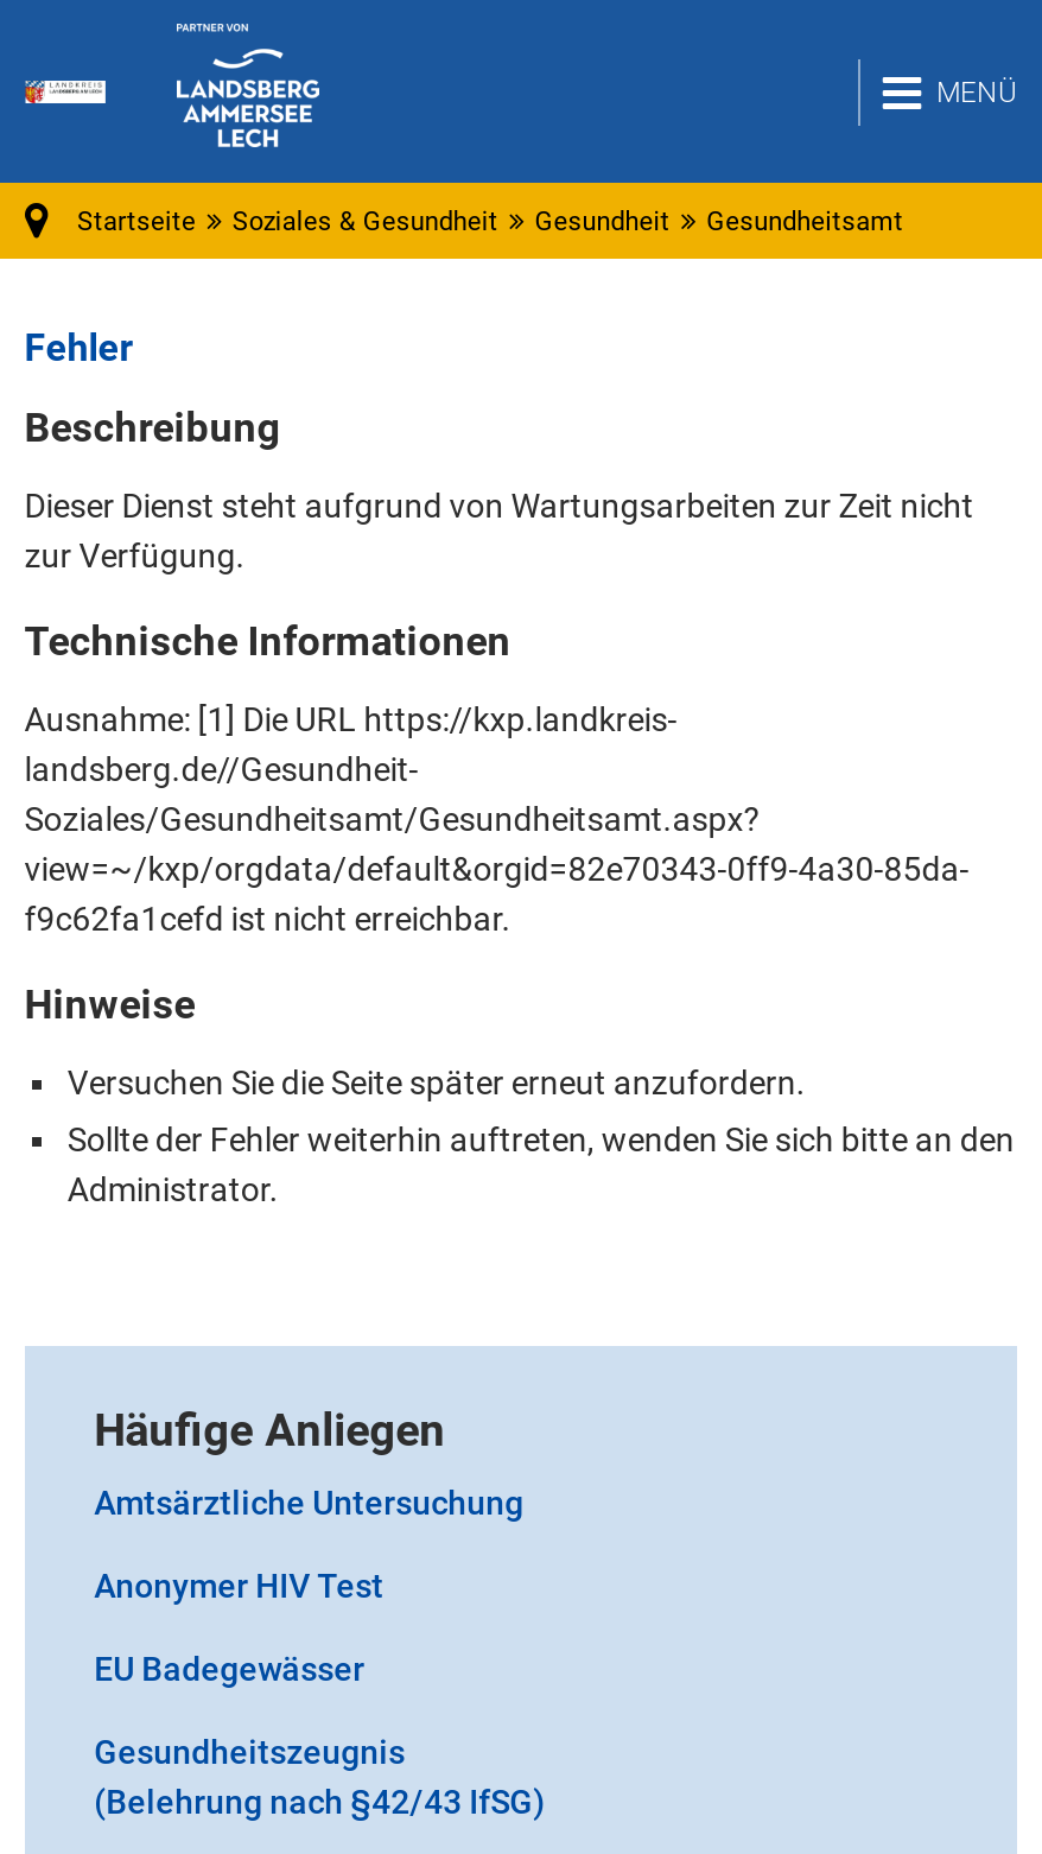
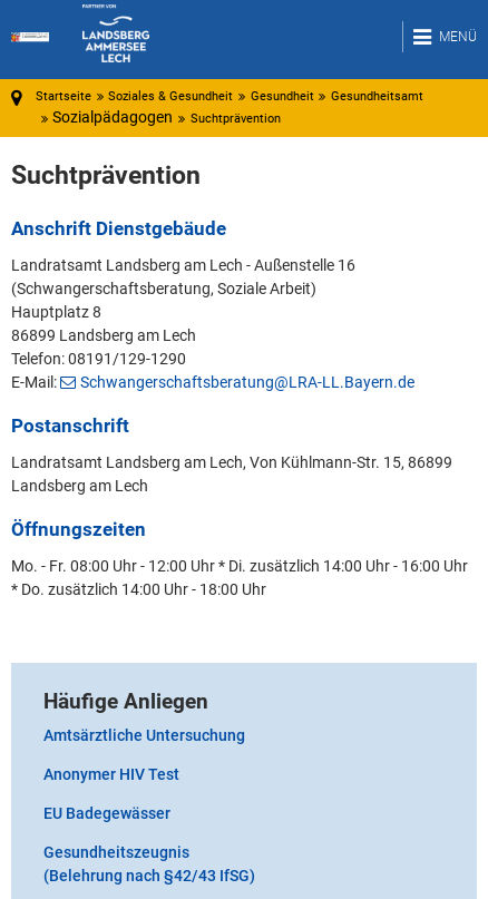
[24,326,133,371] Fehler -> [53,108,281,126] Sozialpädagogen | Suchtprävention
[24,404,281,452] Beschreibung -> [11,159,200,190] Suchtprävention
[24,487,974,575] Dieser Dienst steht aufgrund von Wartungsarbeiten zur Zeit nicht | zur Verfügung. -> [11,217,226,239] Anschrift Dienstgebäude
[24,617,511,665] Technische Informationen -> [11,256,414,391] Landratsamt Landsberg am Lech - Außenstelle 16 | (Schwangerschaftsberatung, Soziale Arbeit) | Hauptplatz 8 | 86899 Landsberg am Lech | Telefon: 08191/129-1290 | E-Mail: | Schwangerschaftsberatung@LRA-LL.Bayern.de
[24,700,969,938] Ausnahme: [1] Die URL https://kxp.landkreis- | landsberg.de//Gesundheit- | Soziales/Gesundheitsamt/Gesundheitsamt.aspx? | view=~/kxp/orgdata/default&orgid=82e70343-0ff9-4a30-85da- | f9c62fa1cefd ist nicht erreichbar. -> [11,414,129,436] Postanschrift
[24,980,195,1028] Hinweise -> [11,453,452,494] Landratsamt Landsberg am Lech, Von Kühlmann-Str. 15, 86899 | Landsberg am Lech
[67,1063,806,1101] Versuchen Sie die Seite später erneut anzufordern. -> [11,518,146,540] Öffnungszeiten
[67,1120,1014,1207] Sollte der Fehler weiterhin auftreten, wenden Sie sich bitte an den | Administrator. -> [11,557,468,598] Mo. - Fr. 08:00 Uhr - 12:00 Uhr * Di. zusätzlich 14:00 Uhr - 16:00 Uhr | * Do. zusätzlich 14:00 Uhr - 18:00 Uhr

